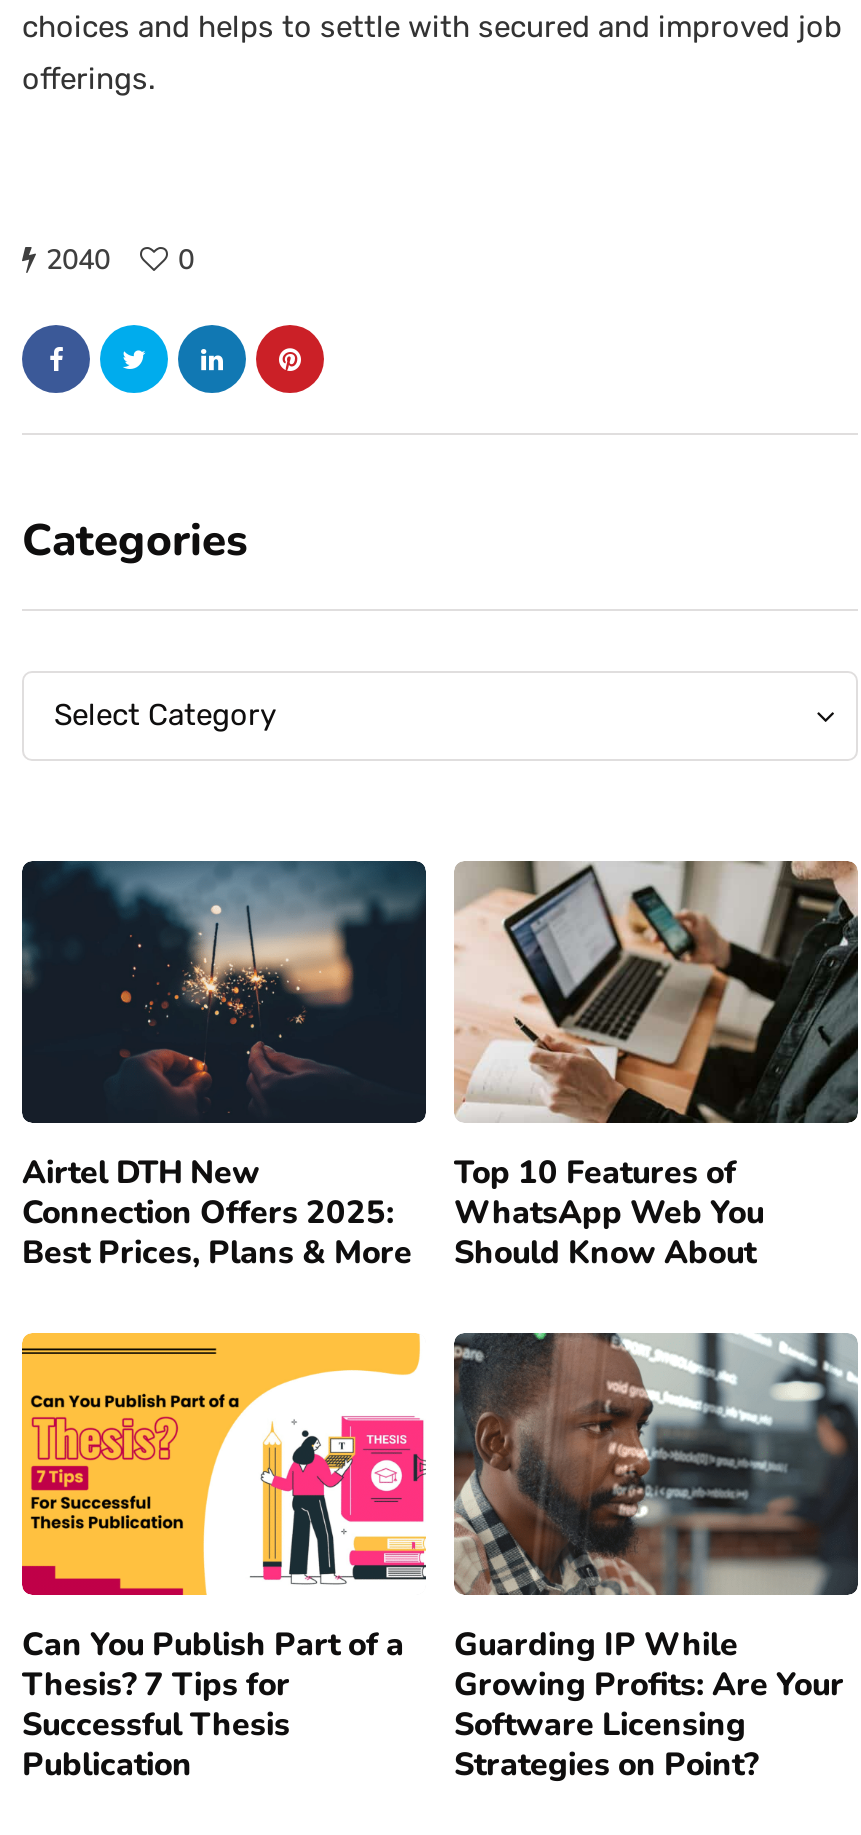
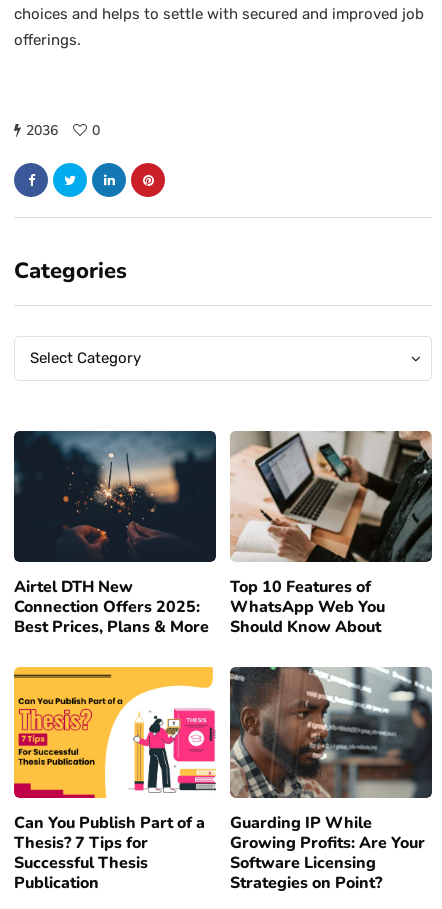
[46,241,194,279] 2040 0 -> [26,121,100,140] 2036 0

